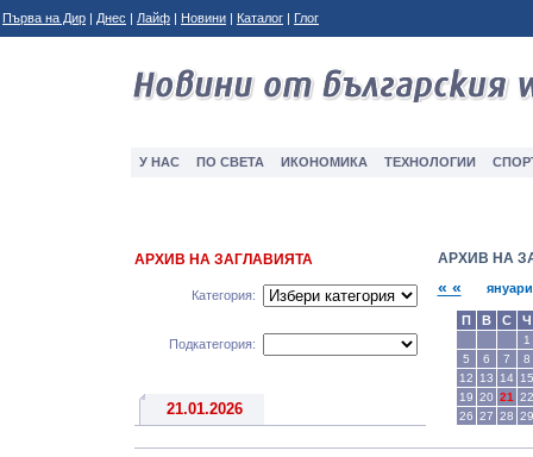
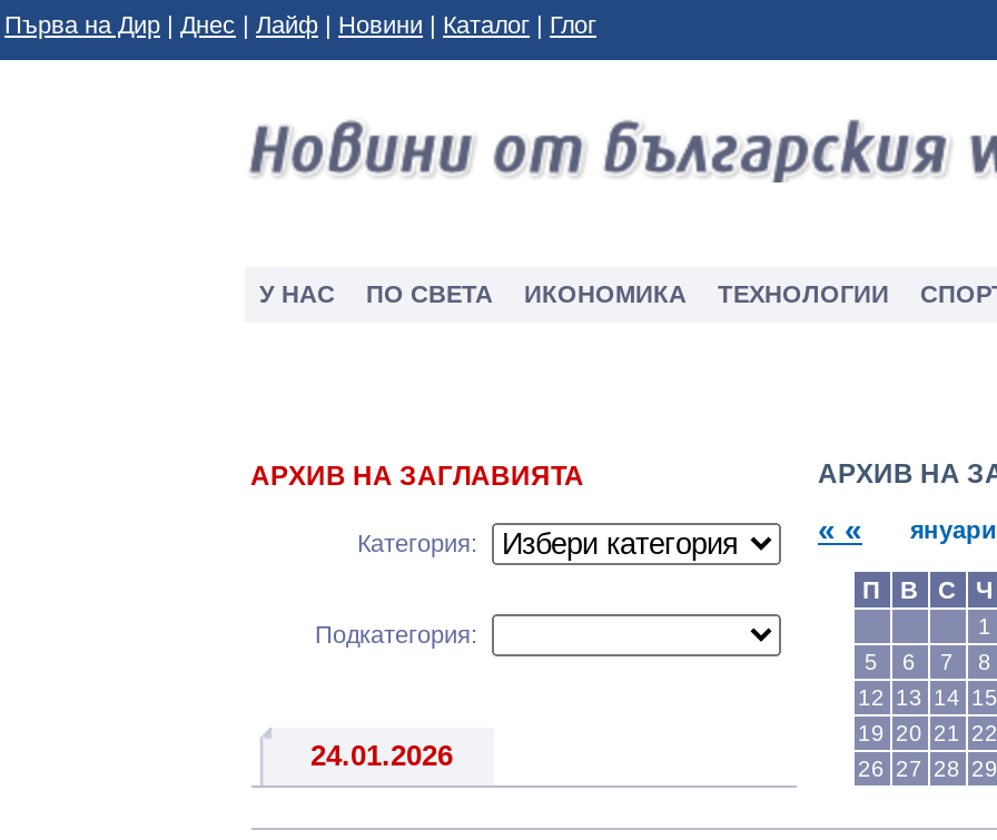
[166,400,242,418] 21.01.2026 -> [310,739,453,772] 24.01.2026

